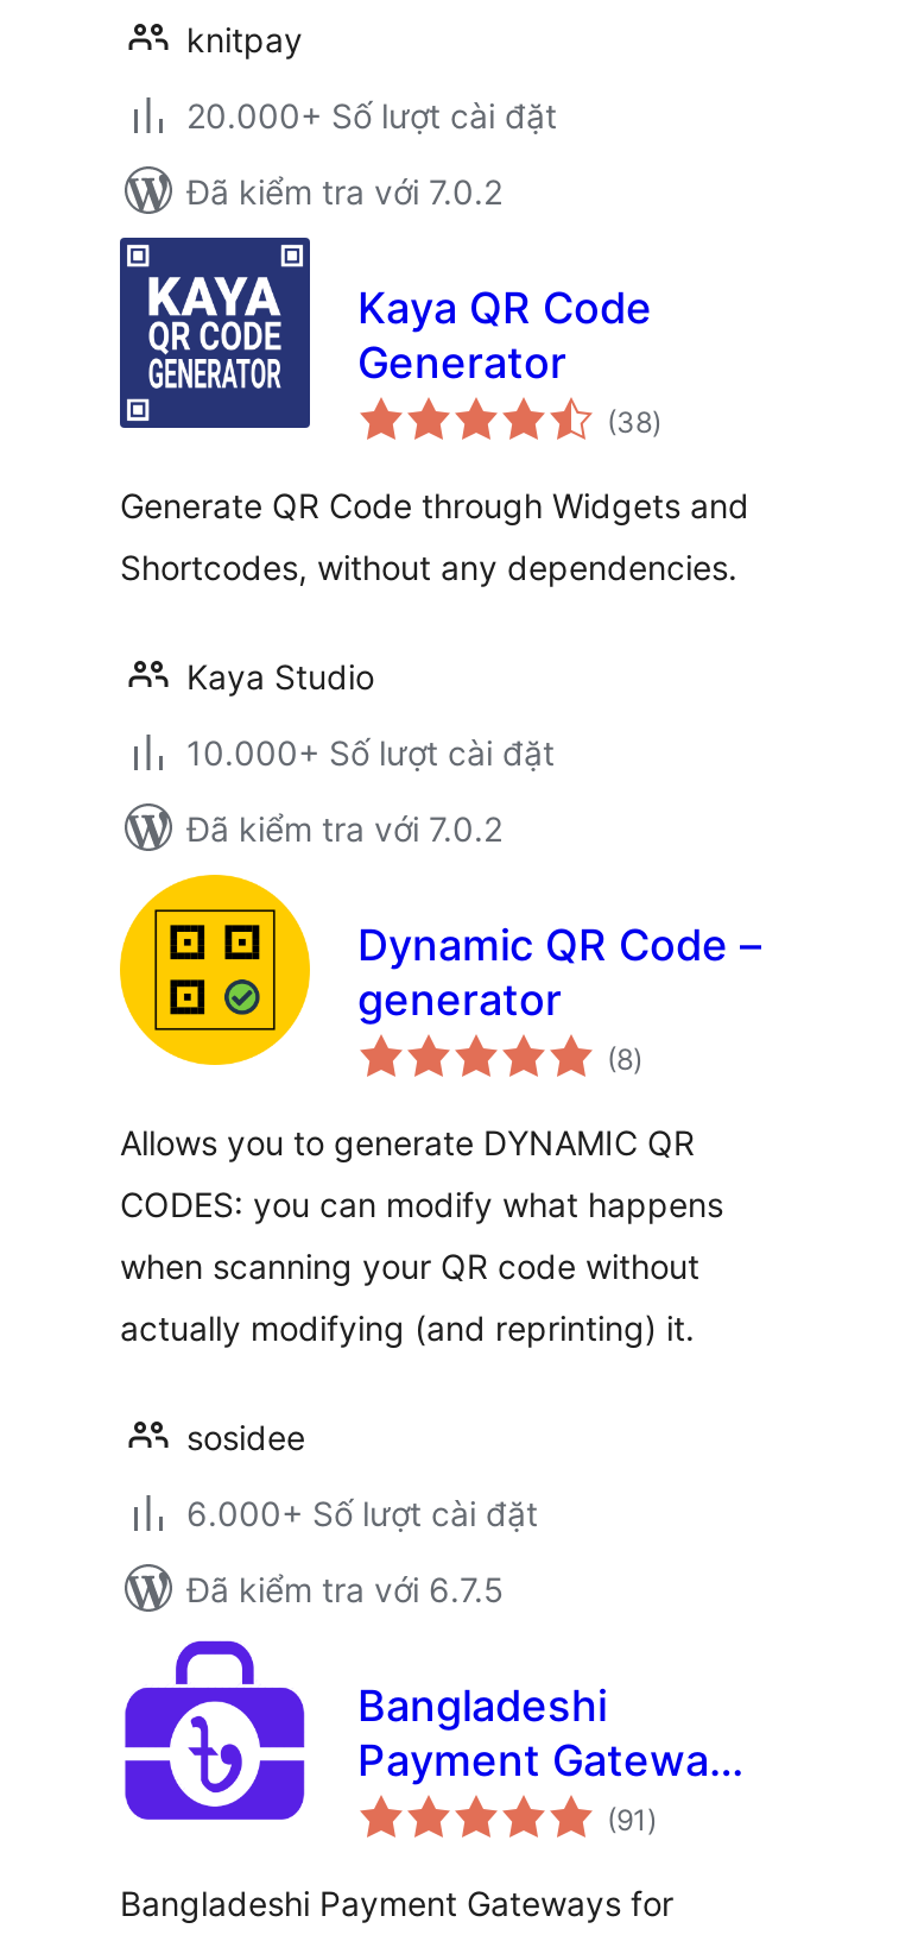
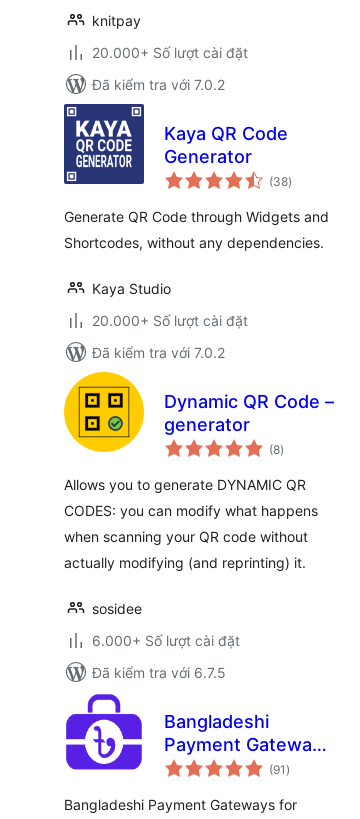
[186,732,555,773] 10.000+ Số lượt cài đặt -> [92,312,248,329] 20.000+ Số lượt cài đặt

